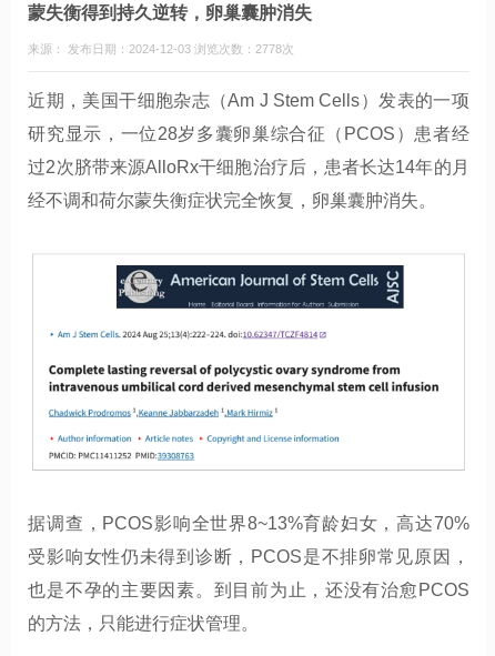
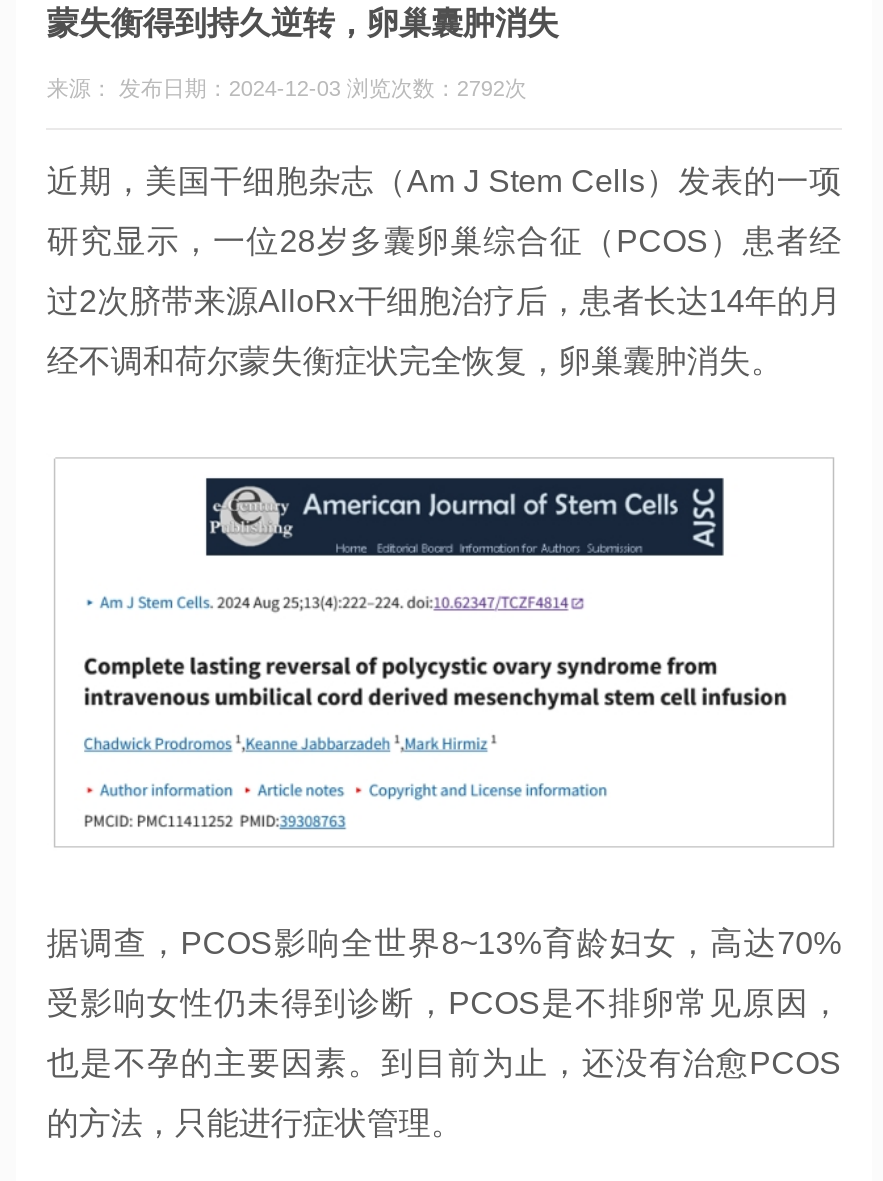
[28,42,295,56] 来源： 发布日期：2024-12-03 浏览次数：2778次 -> [47,76,527,100] 来源： 发布日期：2024-12-03 浏览次数：2792次

